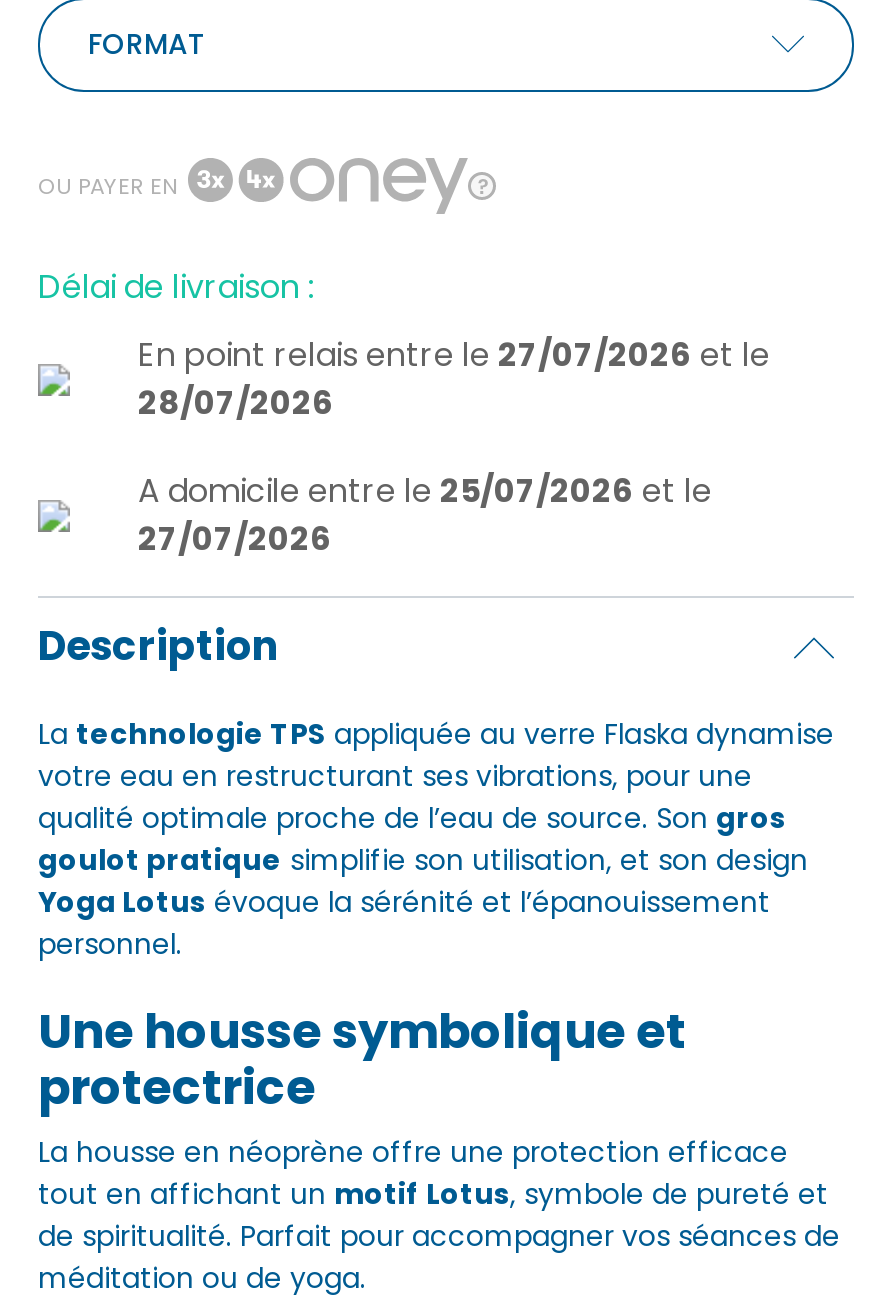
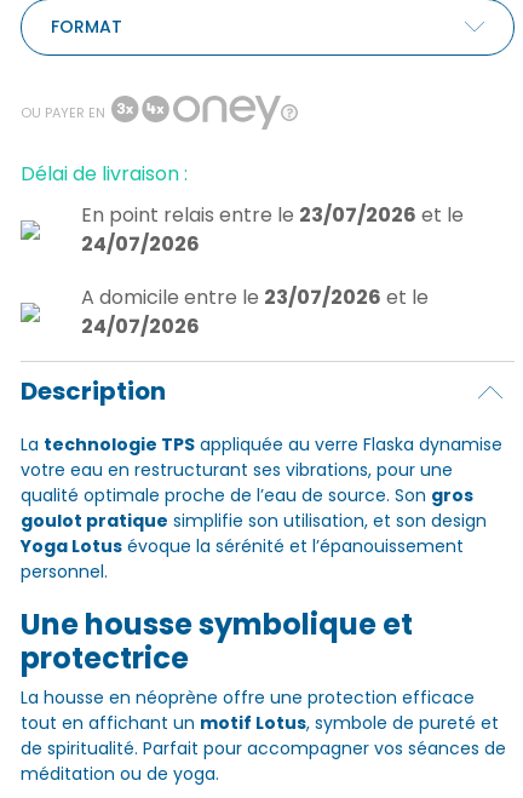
[138,331,770,377] En point relais entre le 27/07/2026 et le -> [81,201,464,228] En point relais entre le 23/07/2026 et le
[138,379,334,425] 28/07/2026 -> [81,230,200,257] 24/07/2026
[138,467,712,513] A domicile entre le 25/07/2026 et le -> [81,283,429,311] A domicile entre le 23/07/2026 et le
[138,515,332,561] 27/07/2026 -> [81,312,200,340] 24/07/2026

